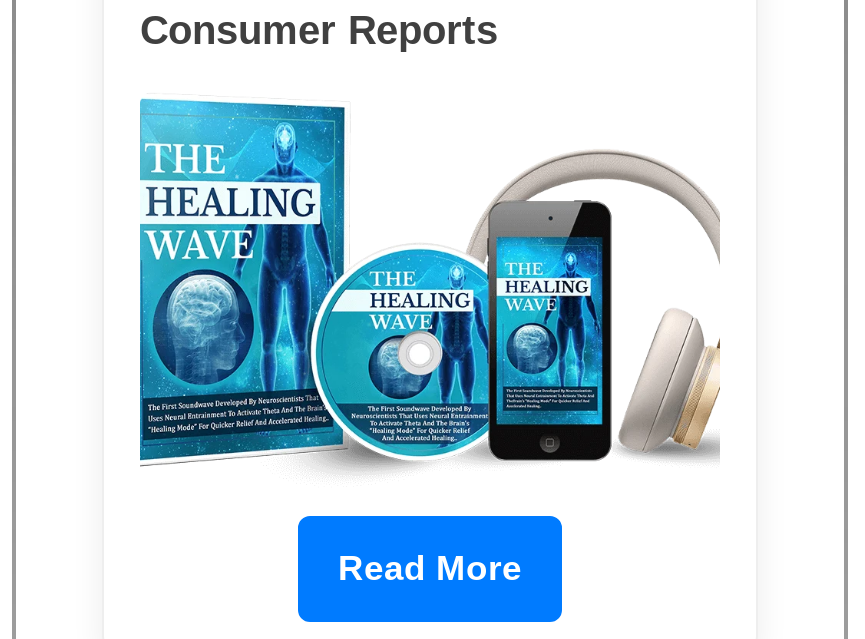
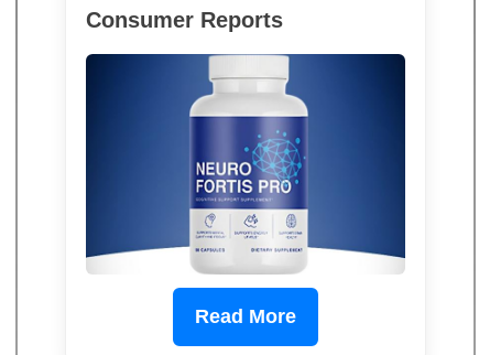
[138,93,722,491] [image] -> [85,53,406,275] [image]

